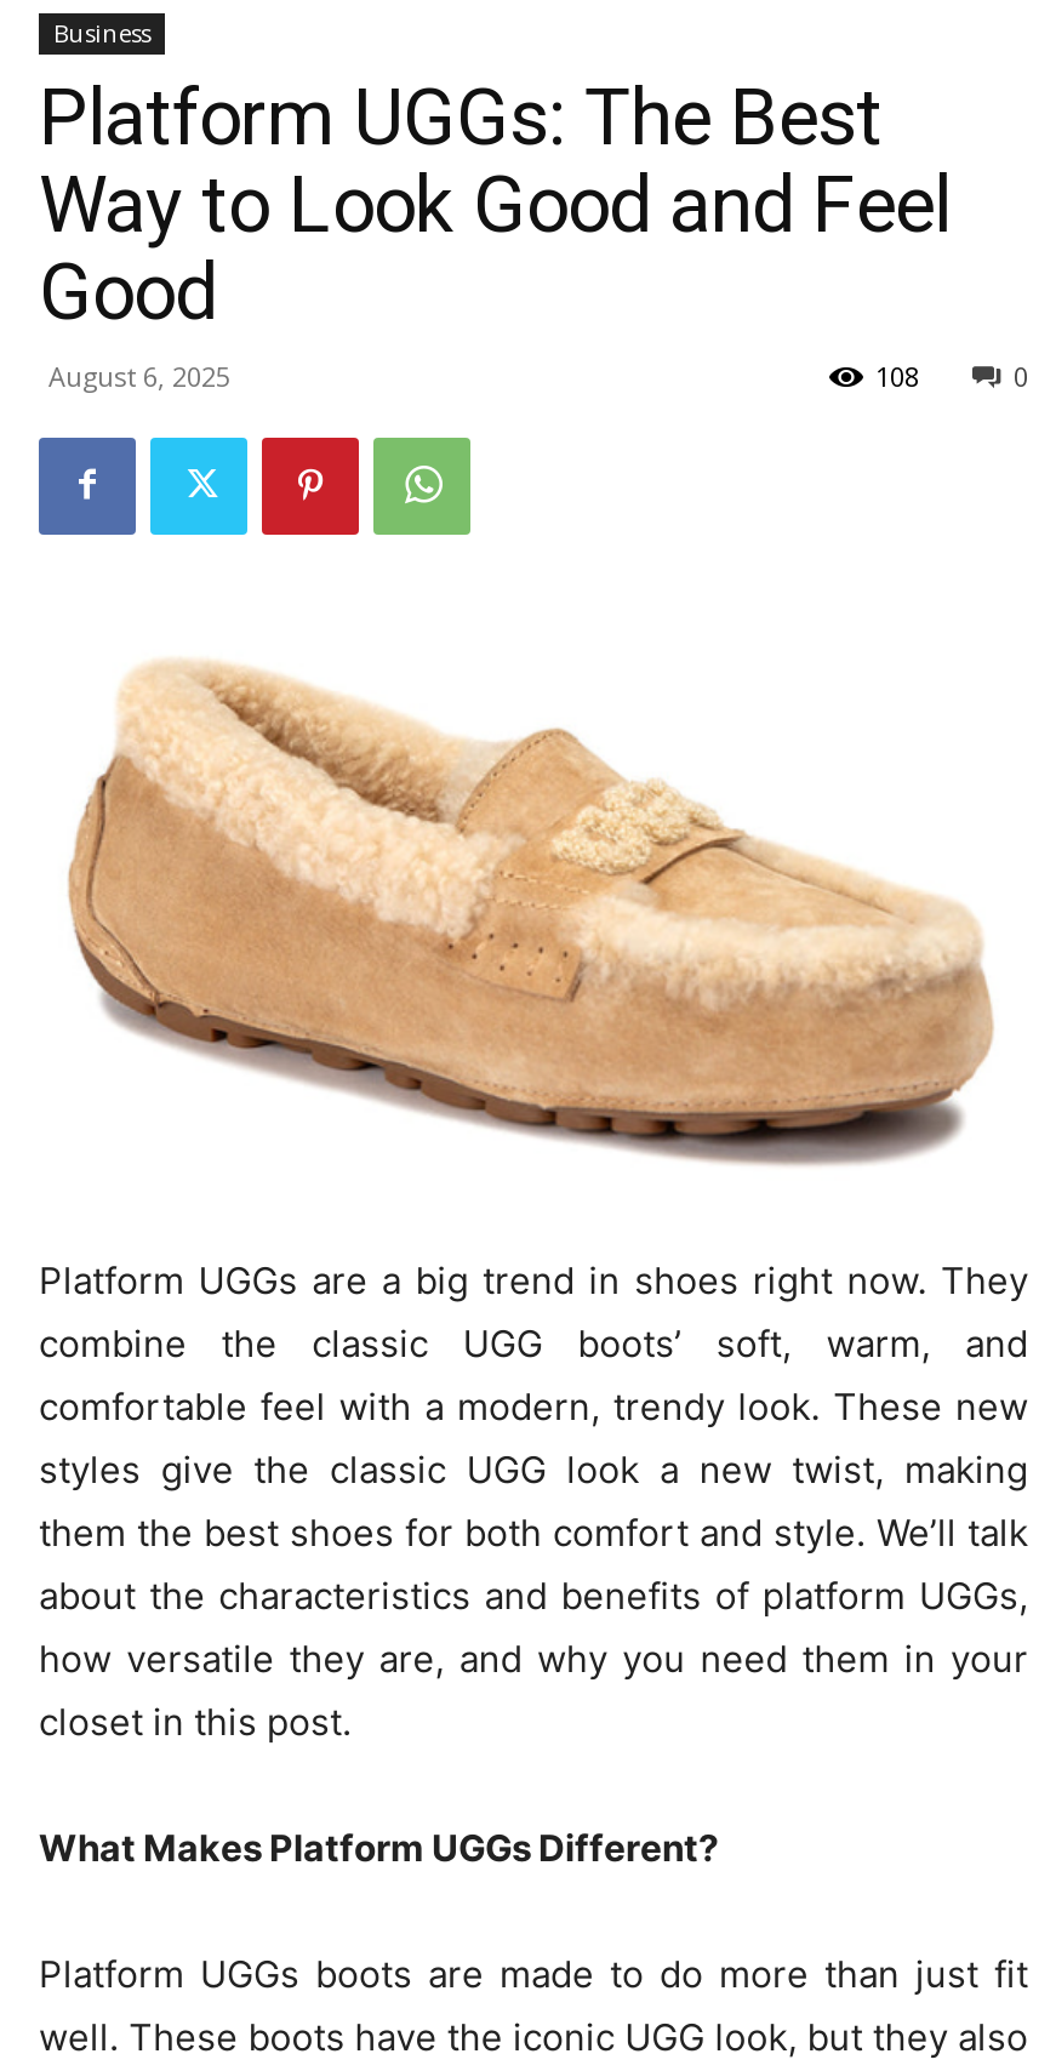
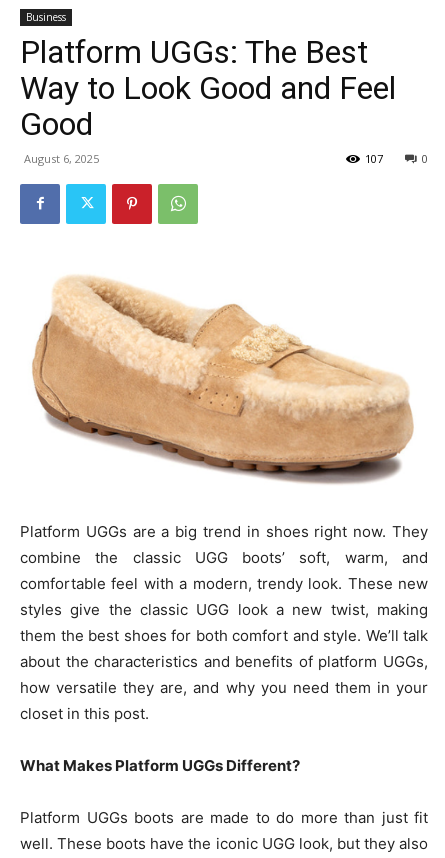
[875,356,919,393] 108 -> [365,150,383,165] 107

